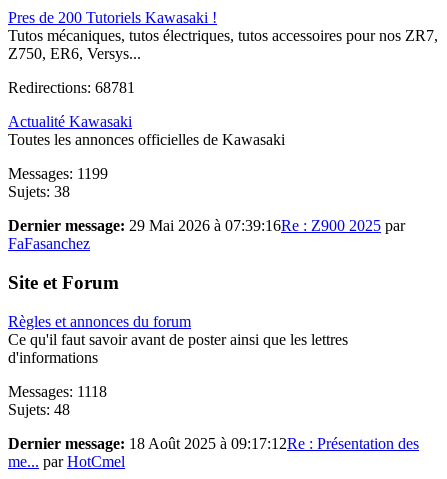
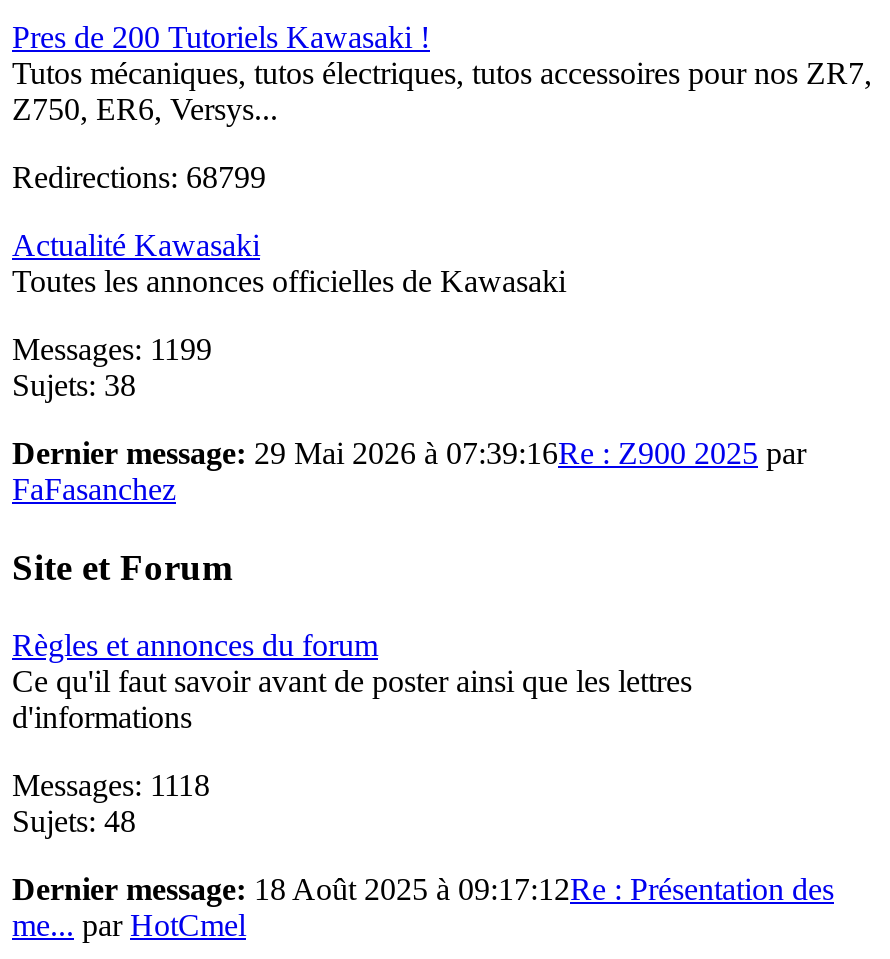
[8,79,135,96] Redirections: 68781 -> [12,161,266,195] Redirections: 68799

